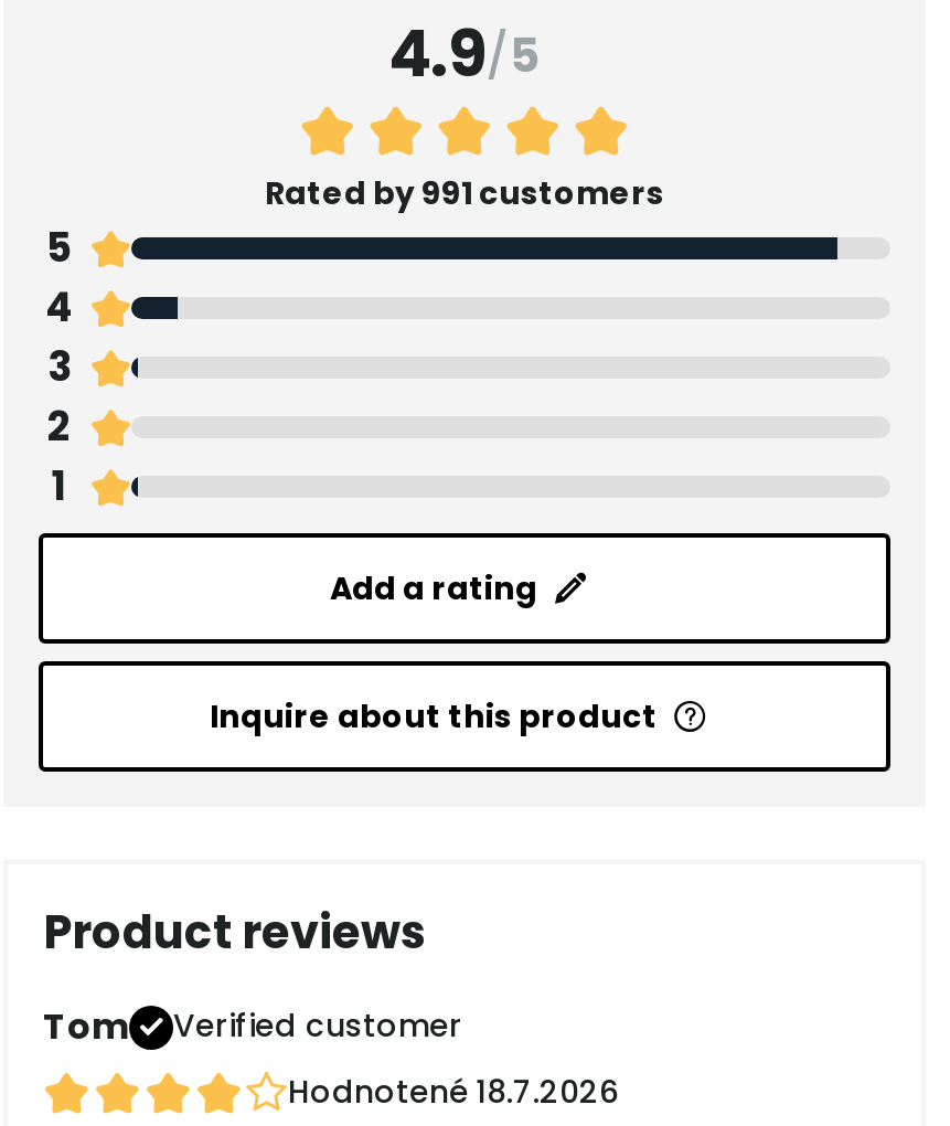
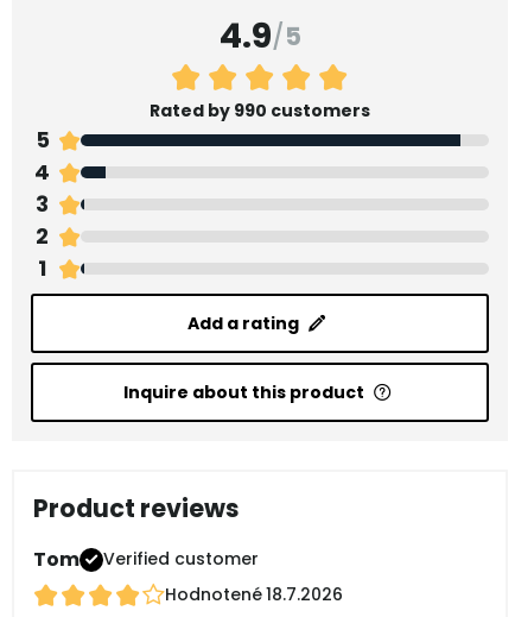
[265,172,664,216] Rated by 991 customers -> [150,99,370,123] Rated by 990 customers

